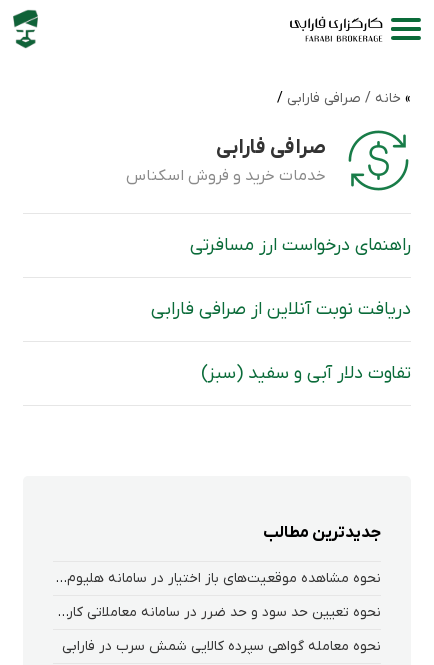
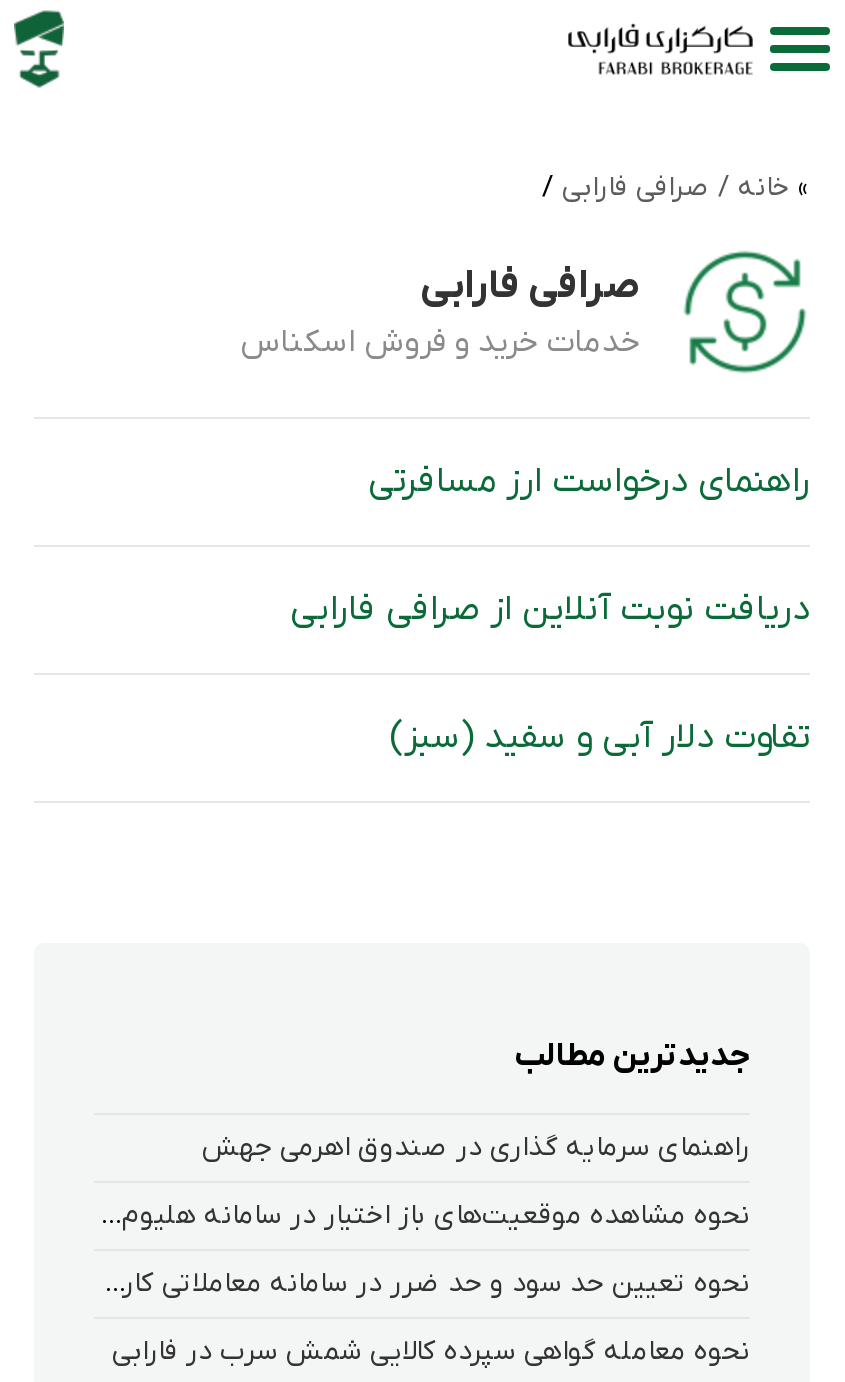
none -> [202,1128,750,1166] راهنمای سرمایه گذاری در صندوق اهرمی جهش

